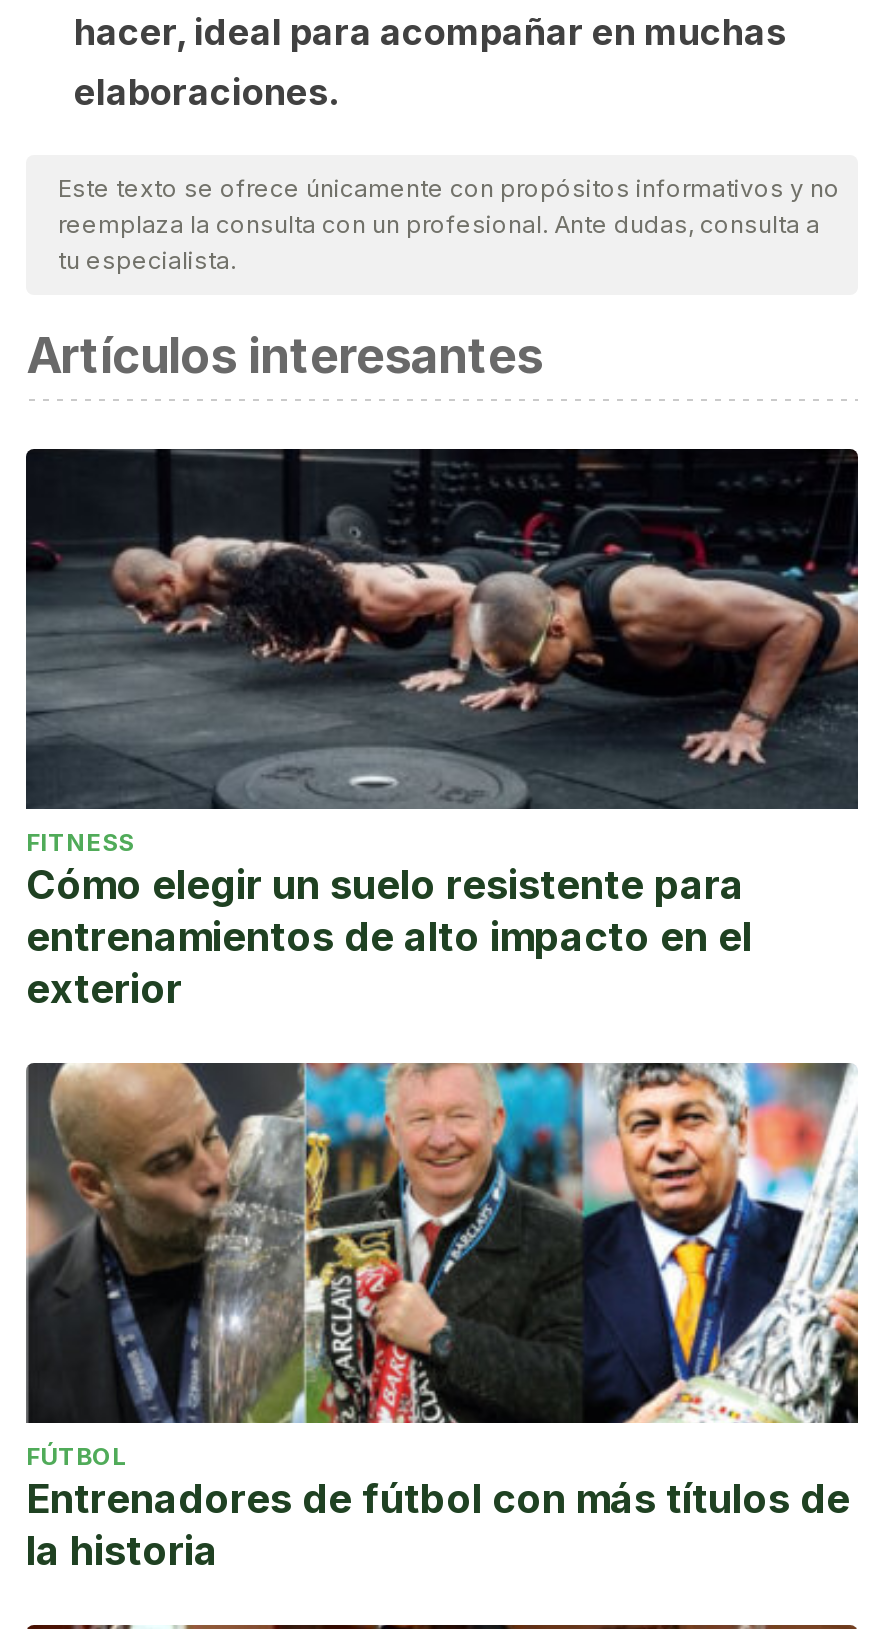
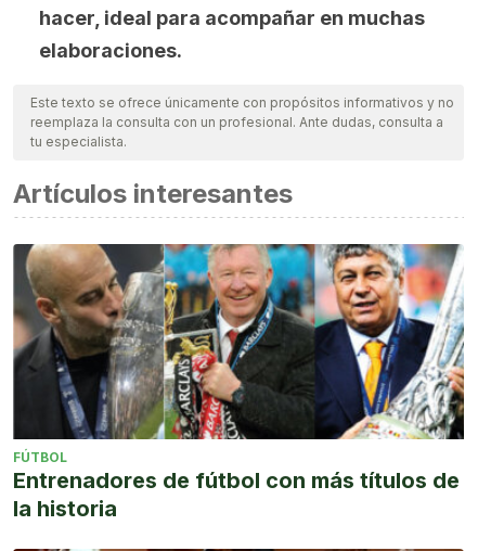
[24,447,860,1013] [image] | FITNESS | Cómo elegir un suelo resistente para | entrenamientos de alto impacto en el | exterior -> none

